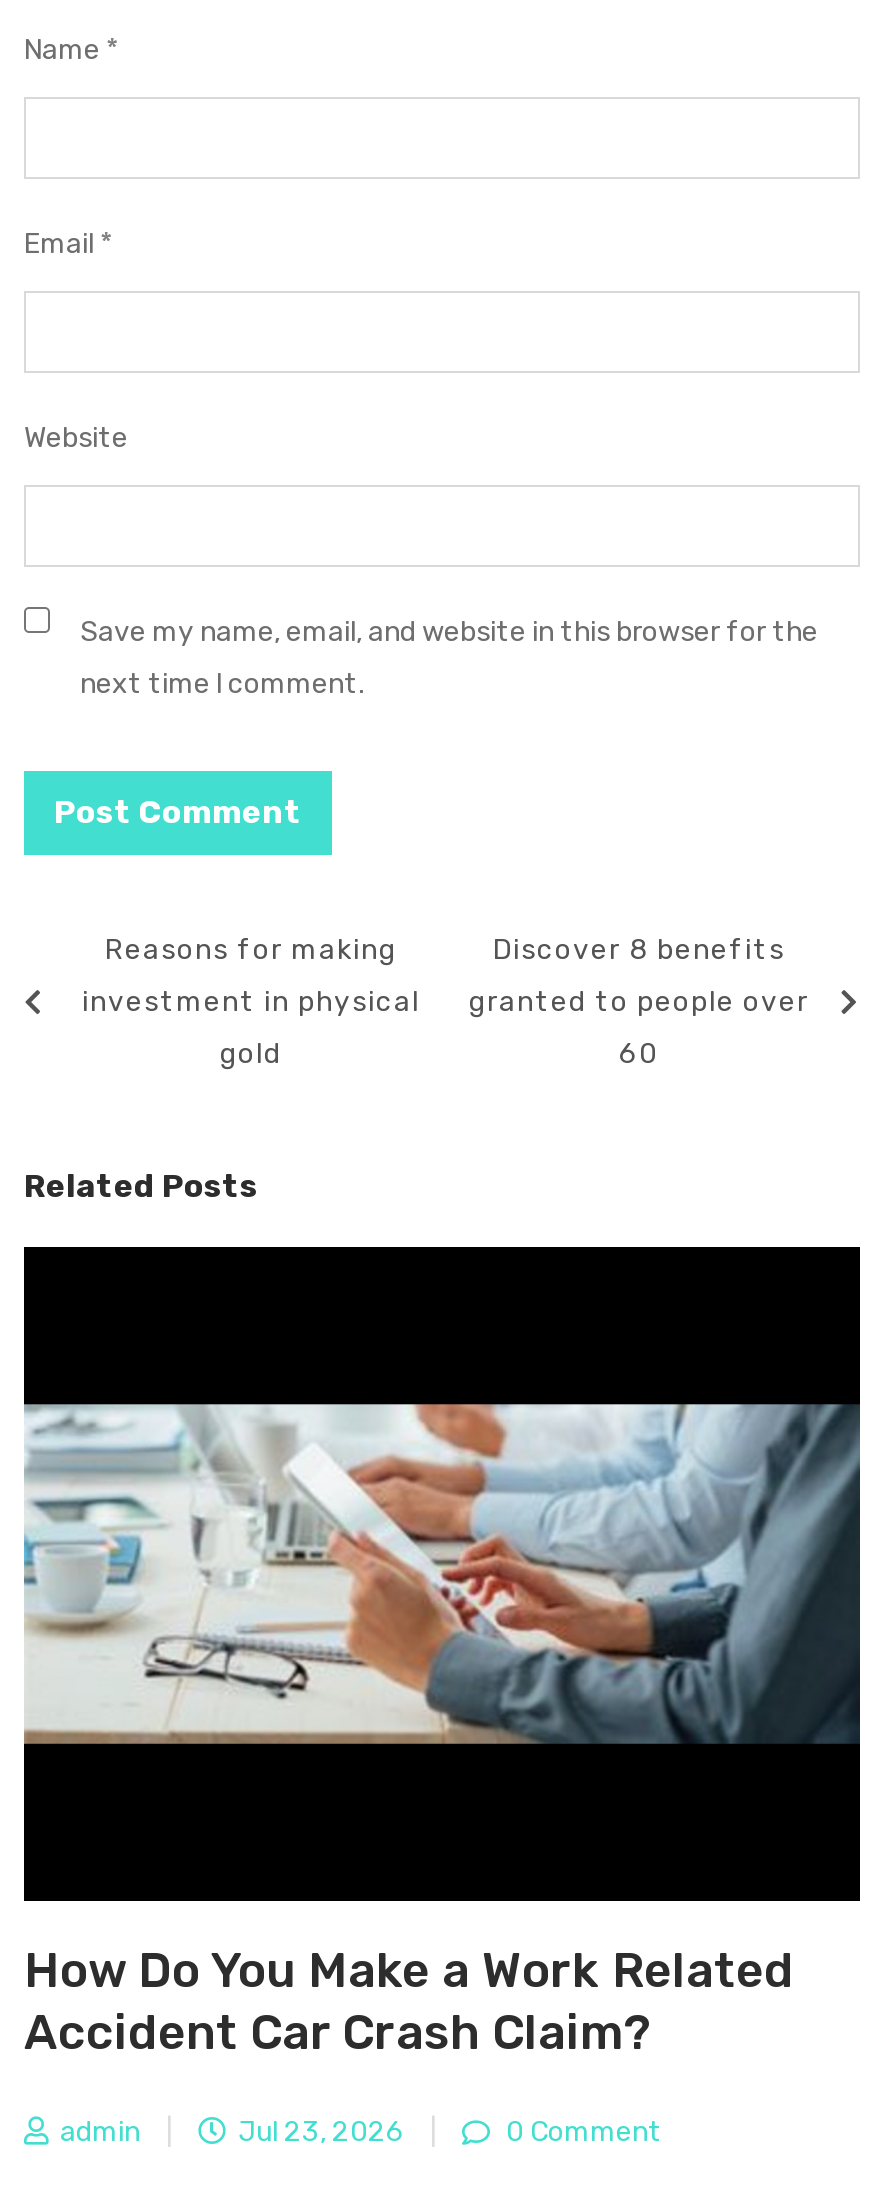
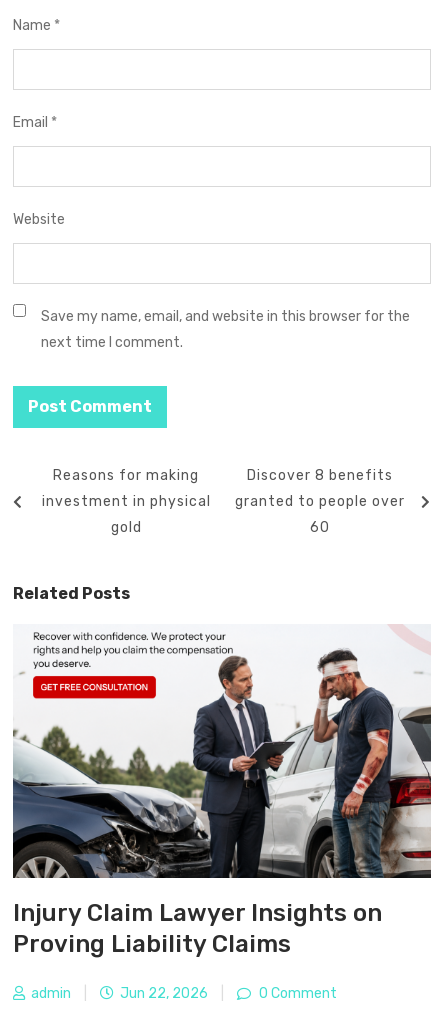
[22,1245,862,2061] [image] | How Do You Make a Work Related | Accident Car Crash Claim? -> [13,624,432,958] [image] | Injury Claim Lawyer Insights on | Proving Liability Claims
[232,2115,404,2149] Jul 23, 2026 -> [117,985,208,1002] Jun 22, 2026

